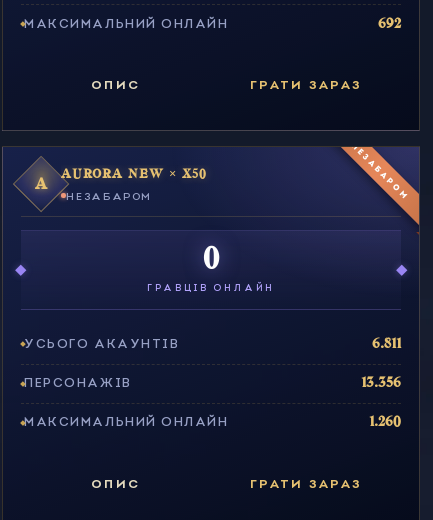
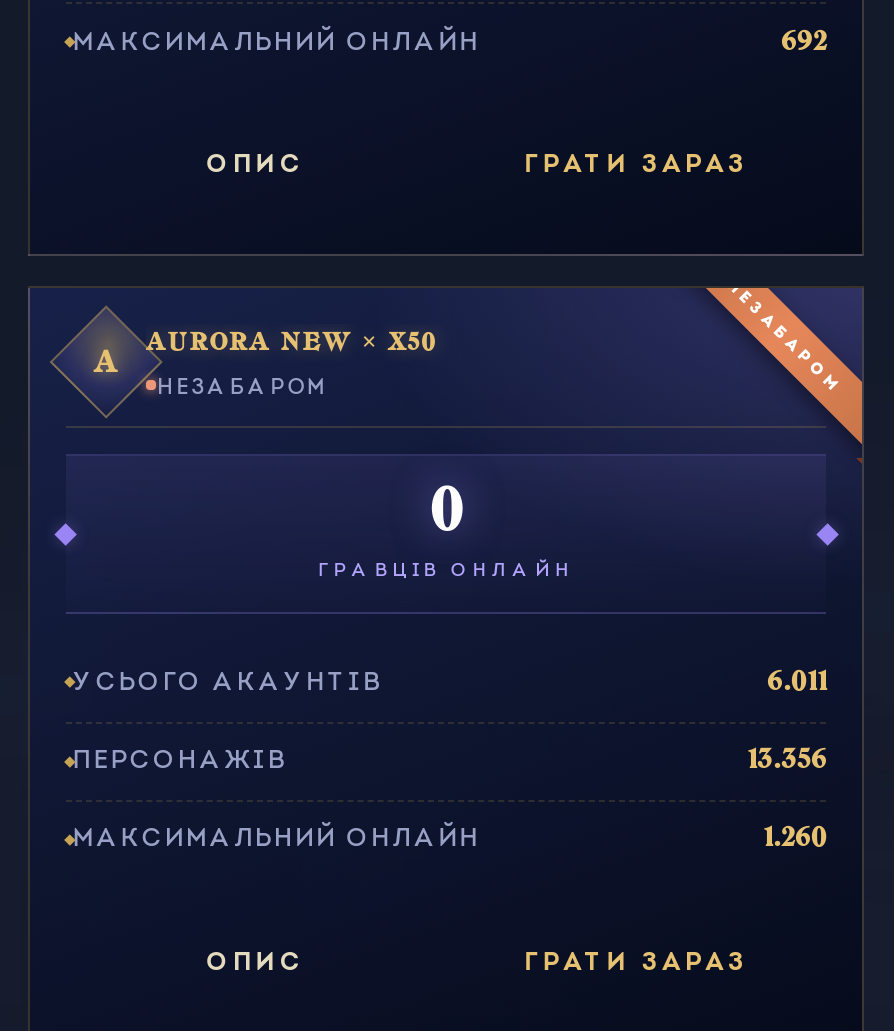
[372,336,401,352] 6.811 -> [767,666,827,698] 6.011

